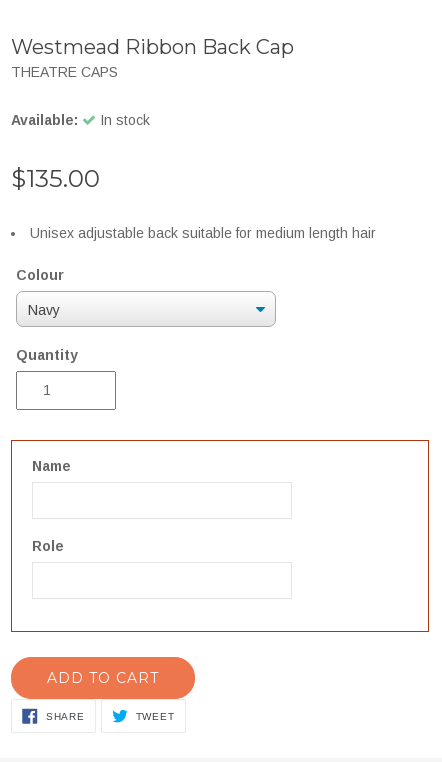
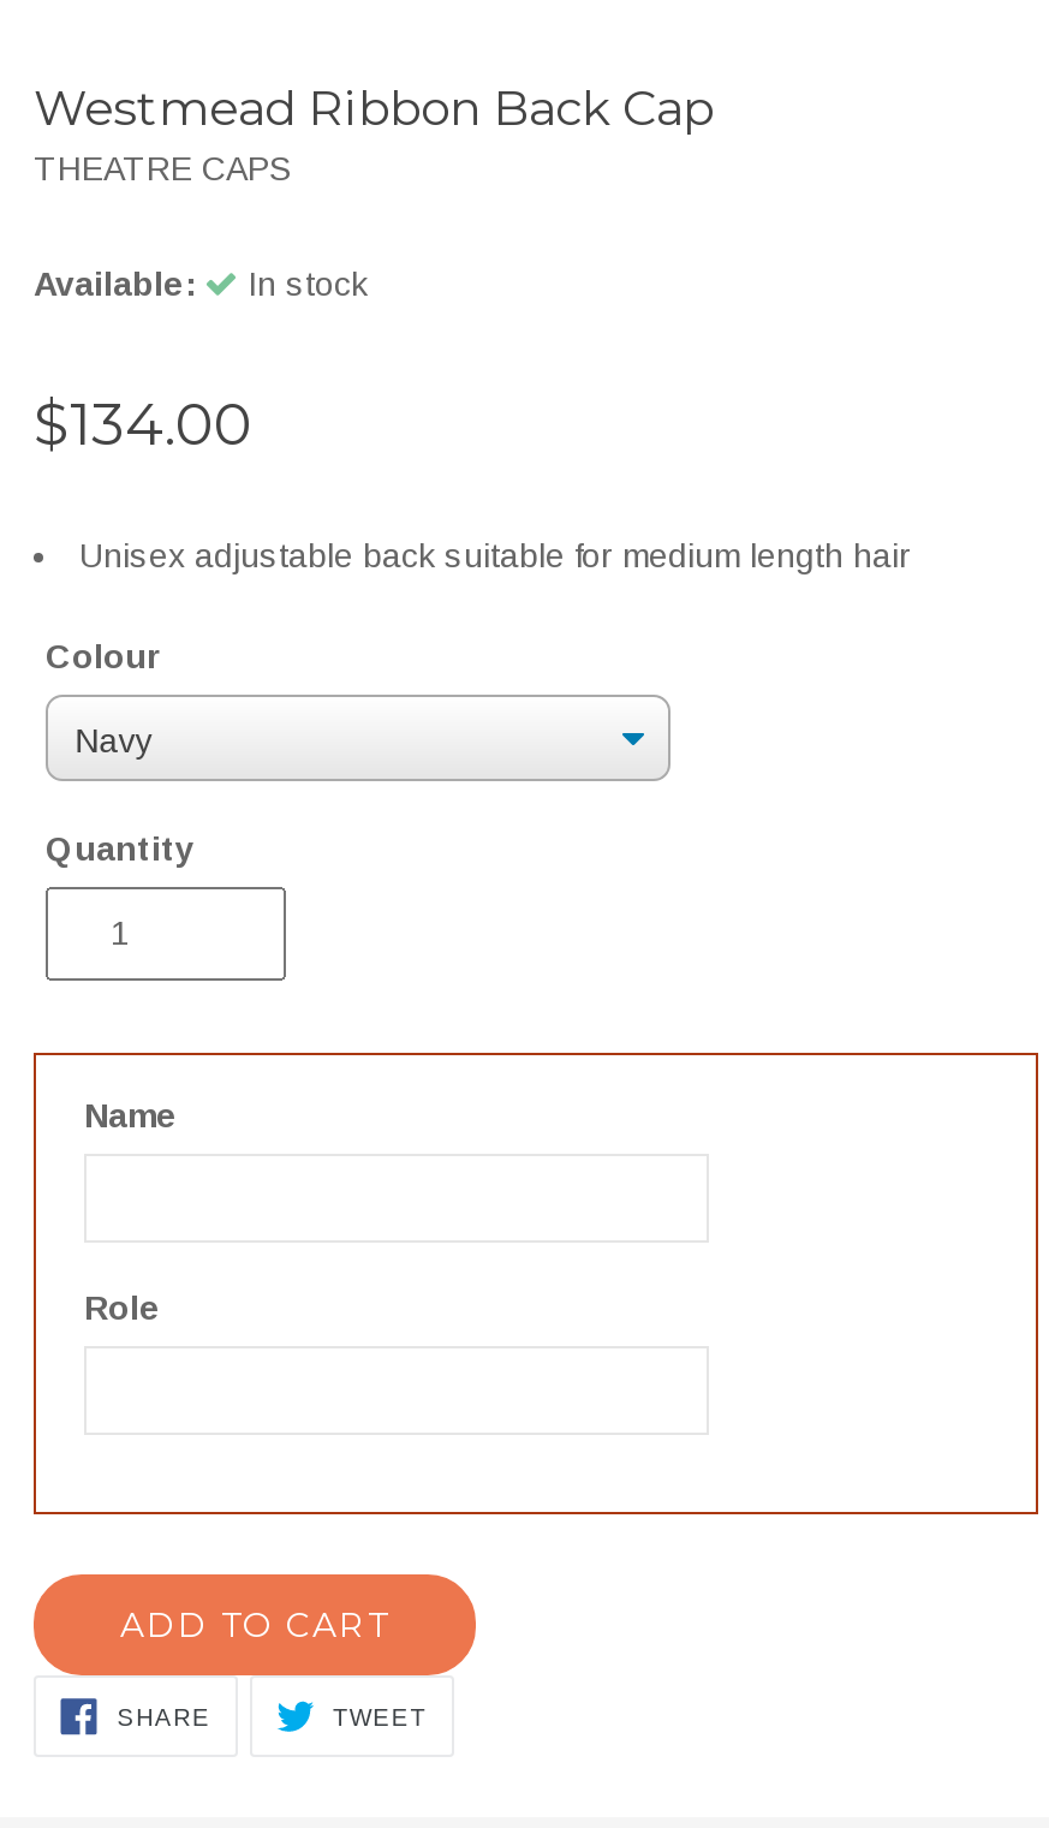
[11,164,100,193] $135.00 -> [34,390,252,460] $134.00

